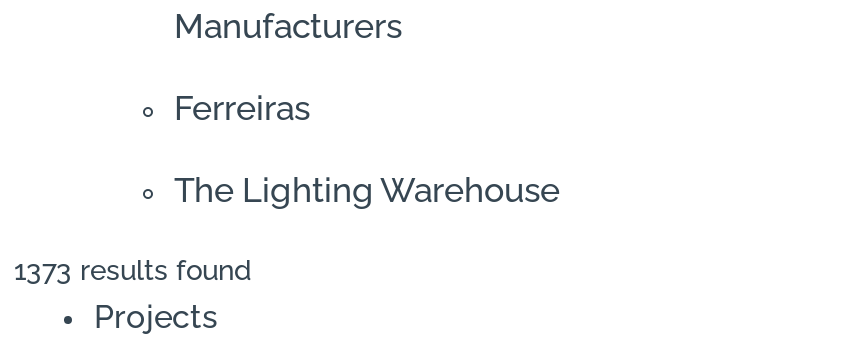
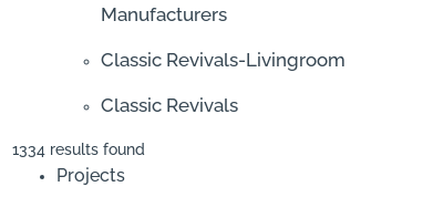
[174,88,310,128] Ferreiras -> [101,49,345,71] Classic Revivals-Livingroom
[174,170,560,210] The Lighting Warehouse -> [101,94,238,116] Classic Revivals
[14,254,252,286] 1373 results found -> [12,141,145,158] 1334 results found

